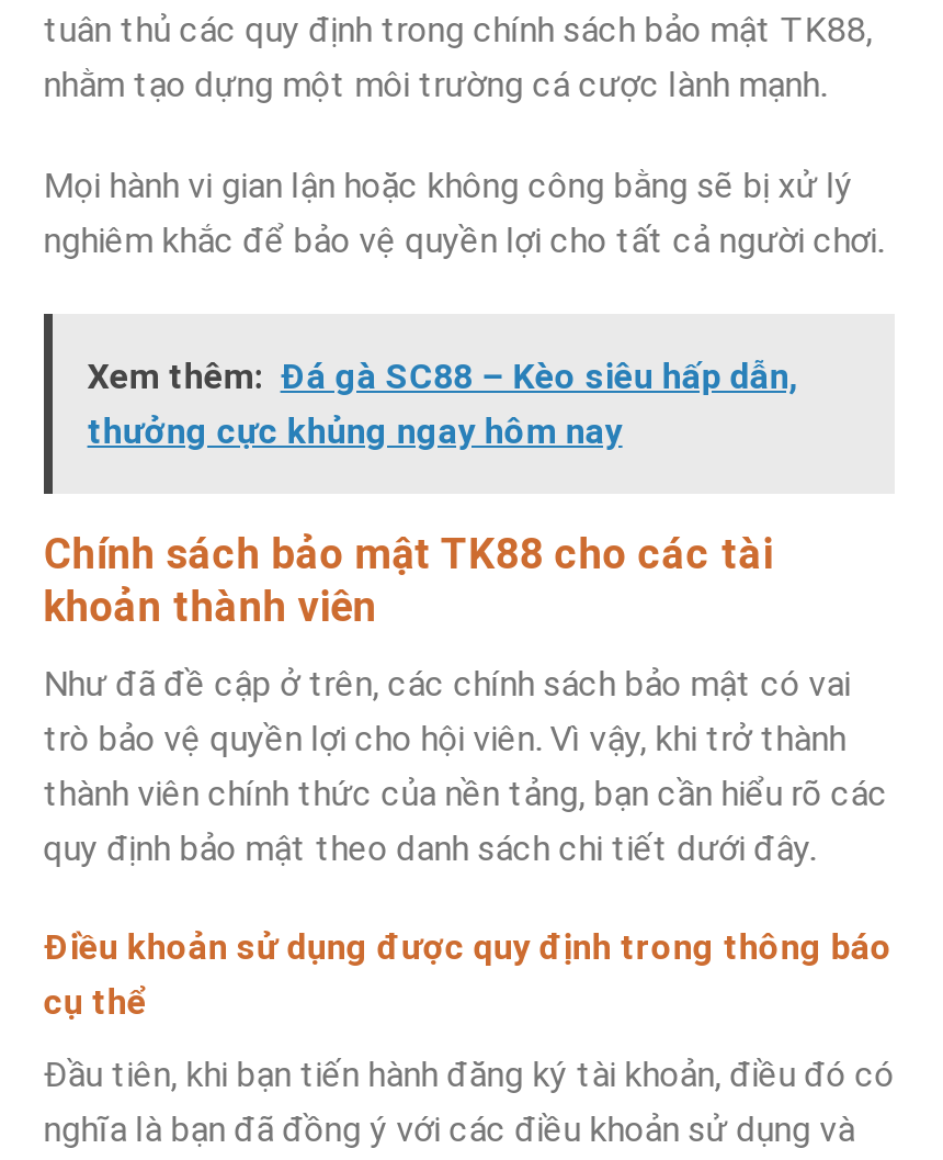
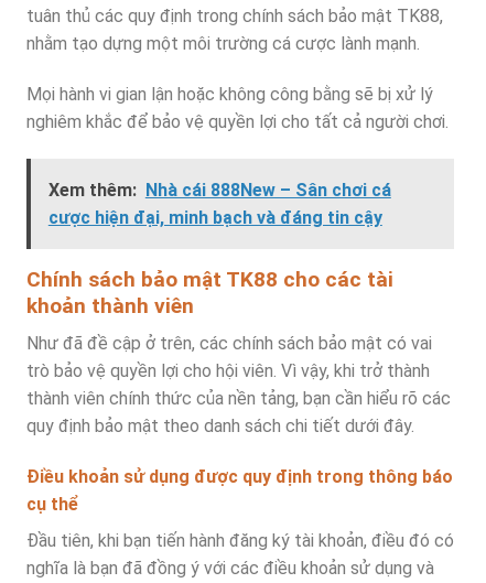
[87,356,798,452] Xem thêm: Đá gà SC88 – Kèo siêu hấp dẫn, | thưởng cực khủng ngay hôm nay -> [48,179,391,228] Xem thêm: Nhà cái 888New – Sân chơi cá | cược hiện đại, minh bạch và đáng tin cậy

